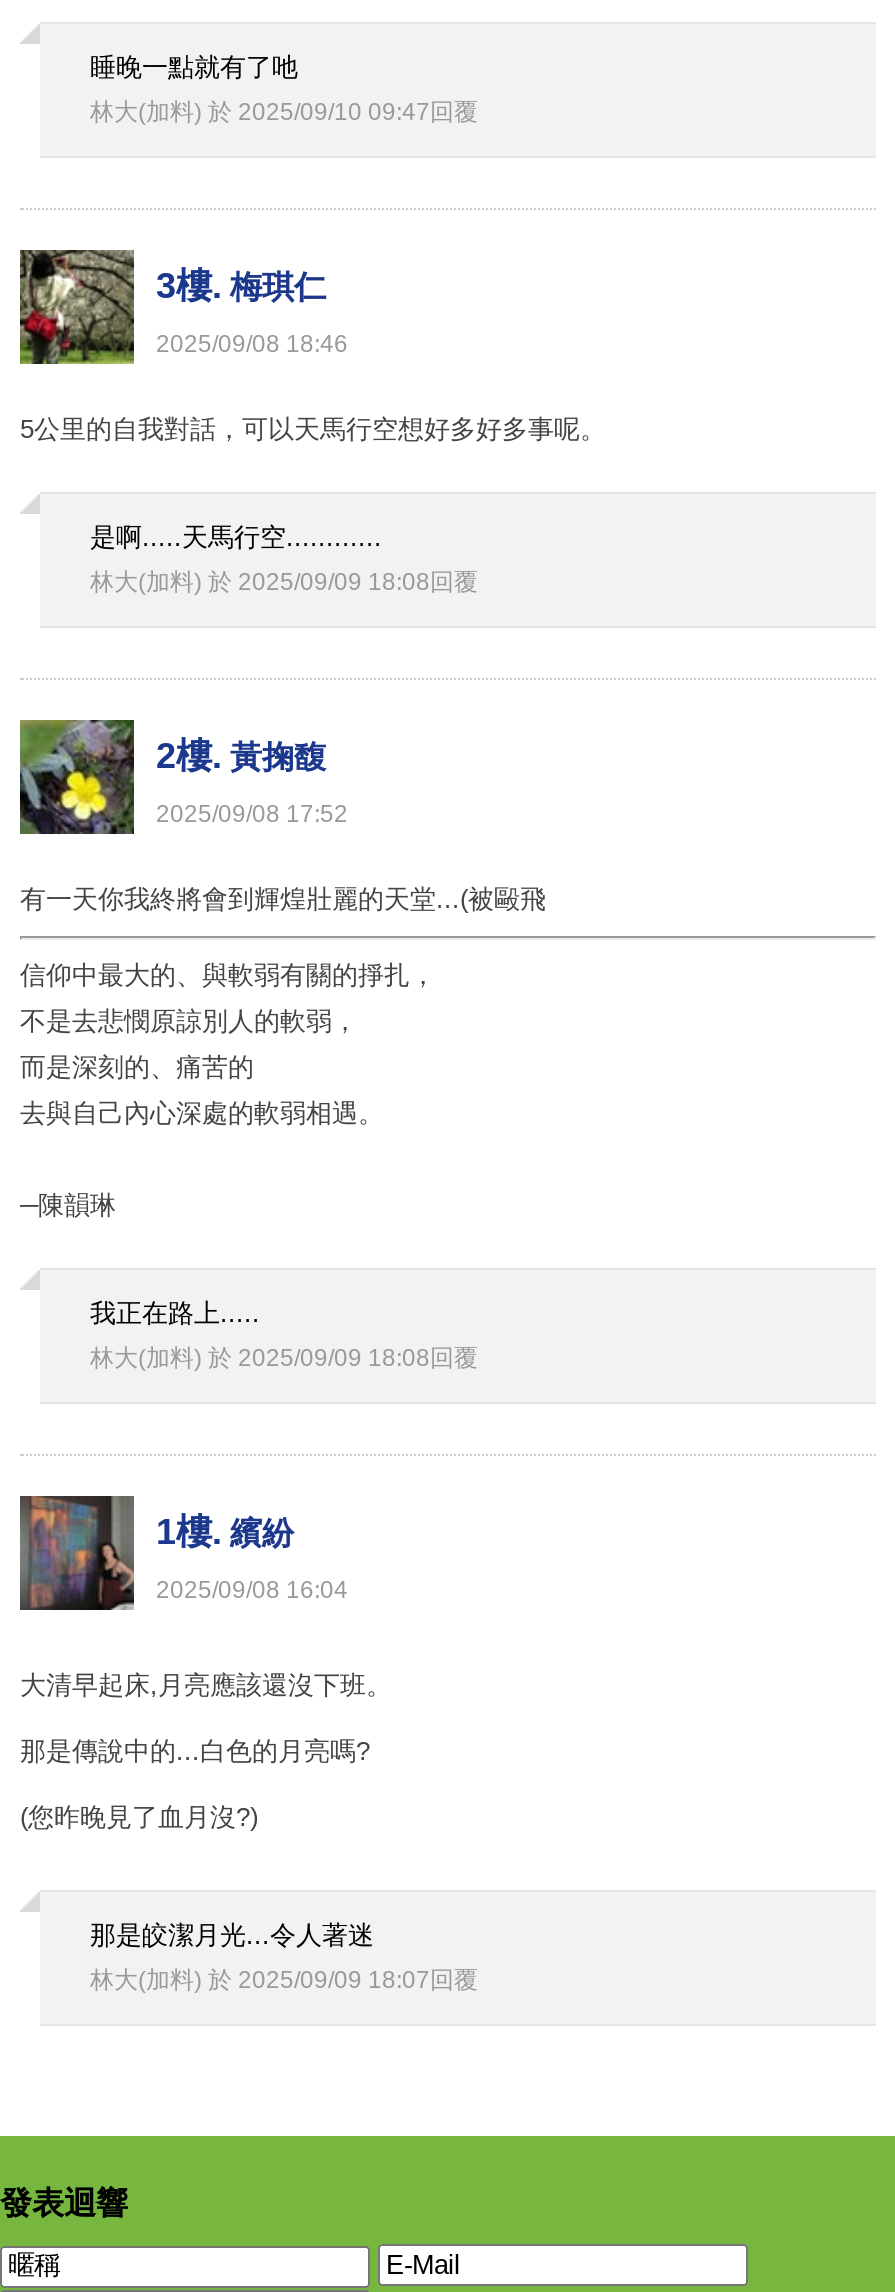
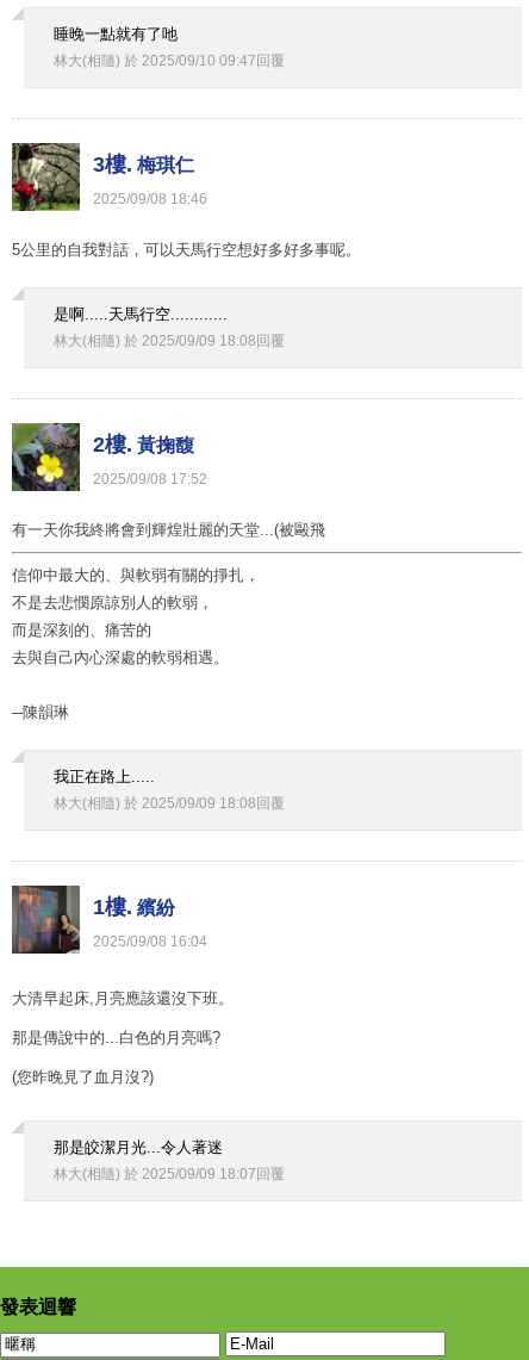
[90,98,478,126] 林大(加料)於2025/09/10 09:47回覆 -> [54,52,285,69] 林大(相隨)於2025/09/10 09:47回覆
[90,568,478,596] 林大(加料)於2025/09/09 18:08回覆 -> [54,333,285,349] 林大(相隨)於2025/09/09 18:08回覆
[90,1344,478,1372] 林大(加料)於2025/09/09 18:08回覆 -> [54,795,285,812] 林大(相隨)於2025/09/09 18:08回覆
[90,1966,478,1994] 林大(加料)於2025/09/09 18:07回覆 -> [54,1166,285,1182] 林大(相隨)於2025/09/09 18:07回覆

